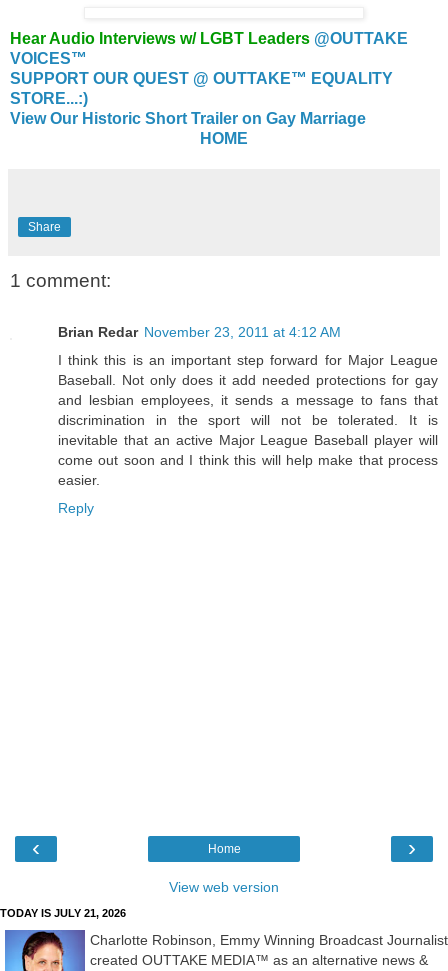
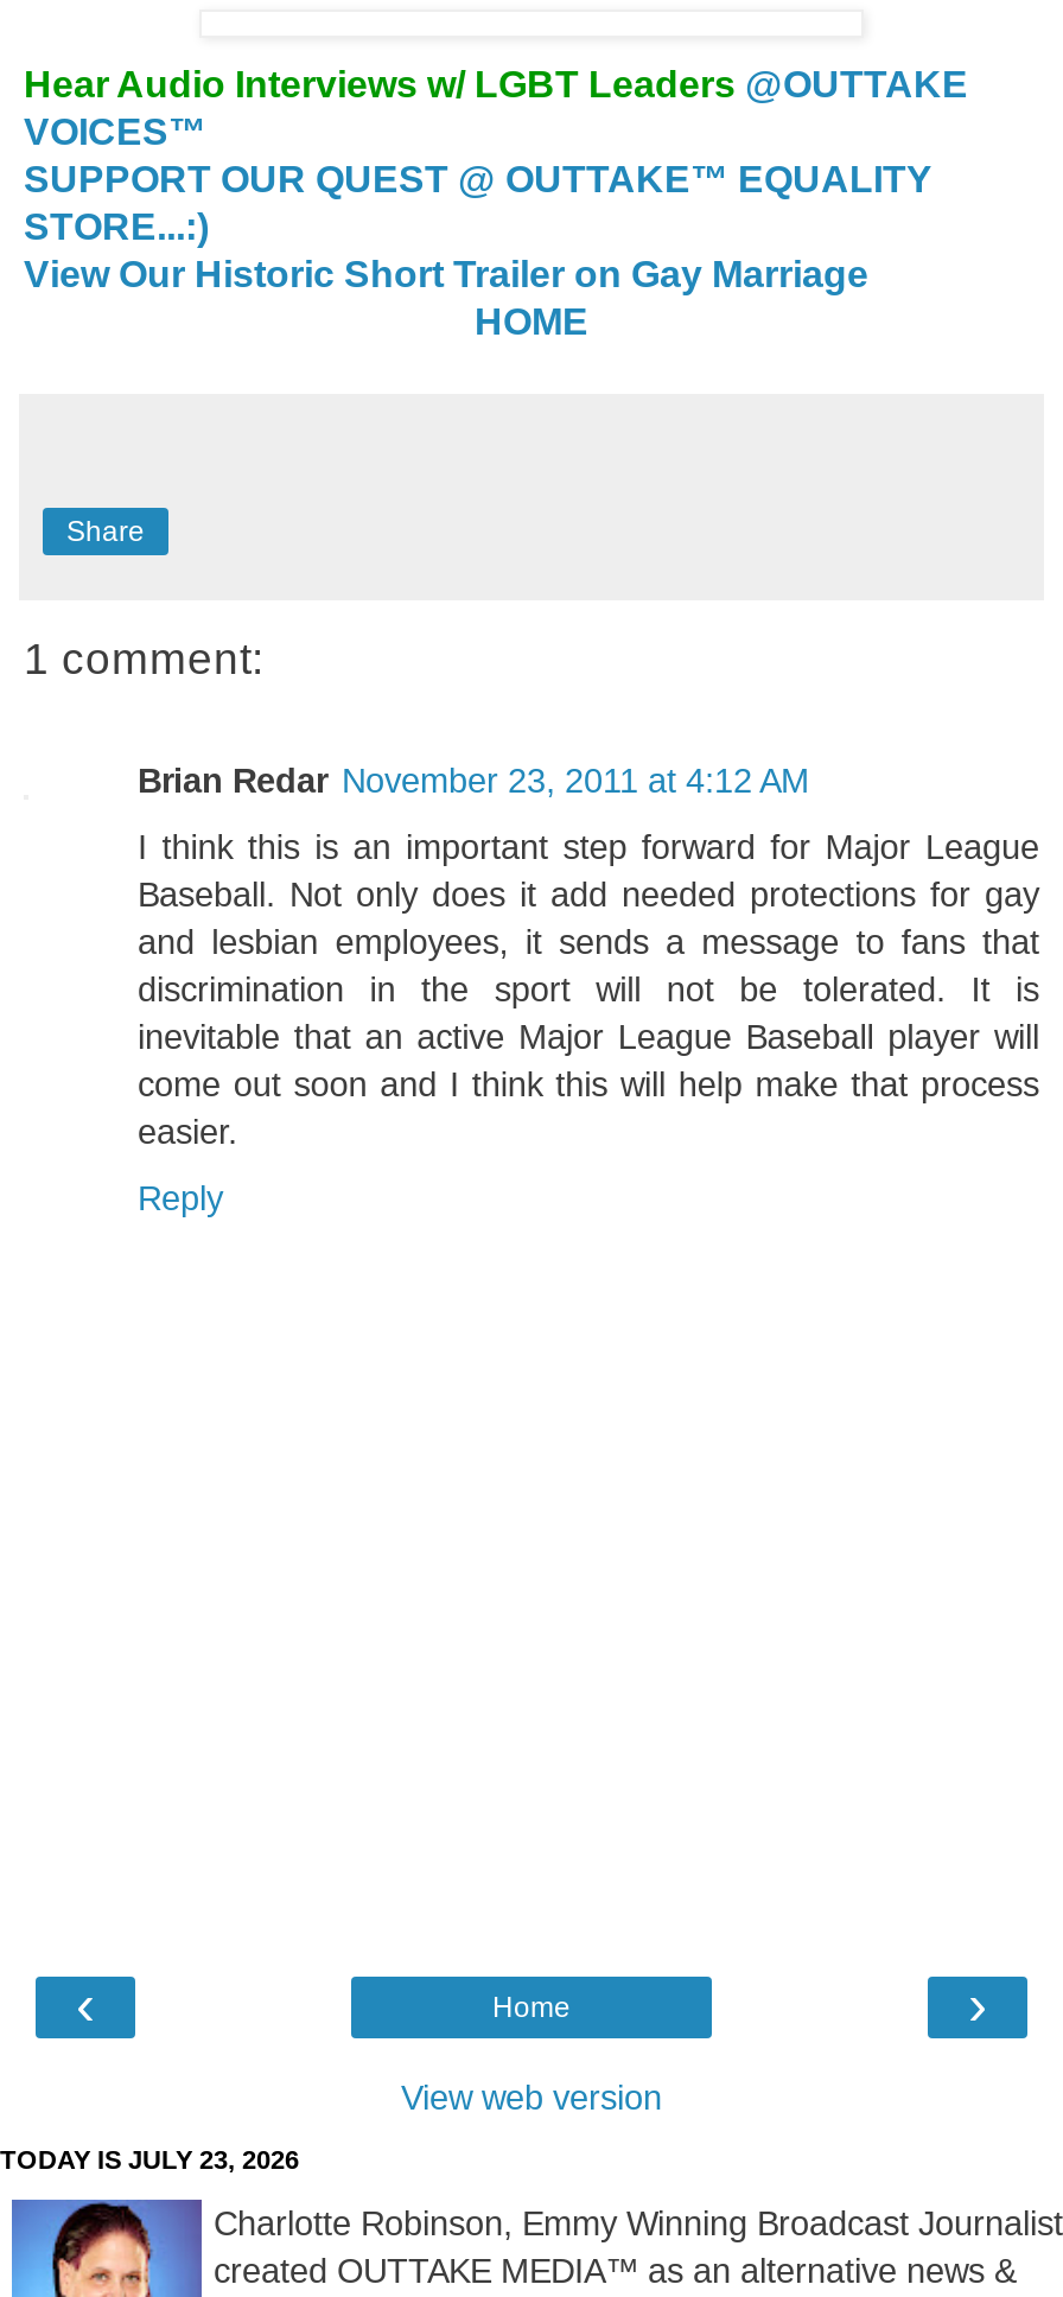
[0,907,126,919] TODAY IS JULY 21, 2026 -> [0,2145,299,2173] TODAY IS JULY 23, 2026

